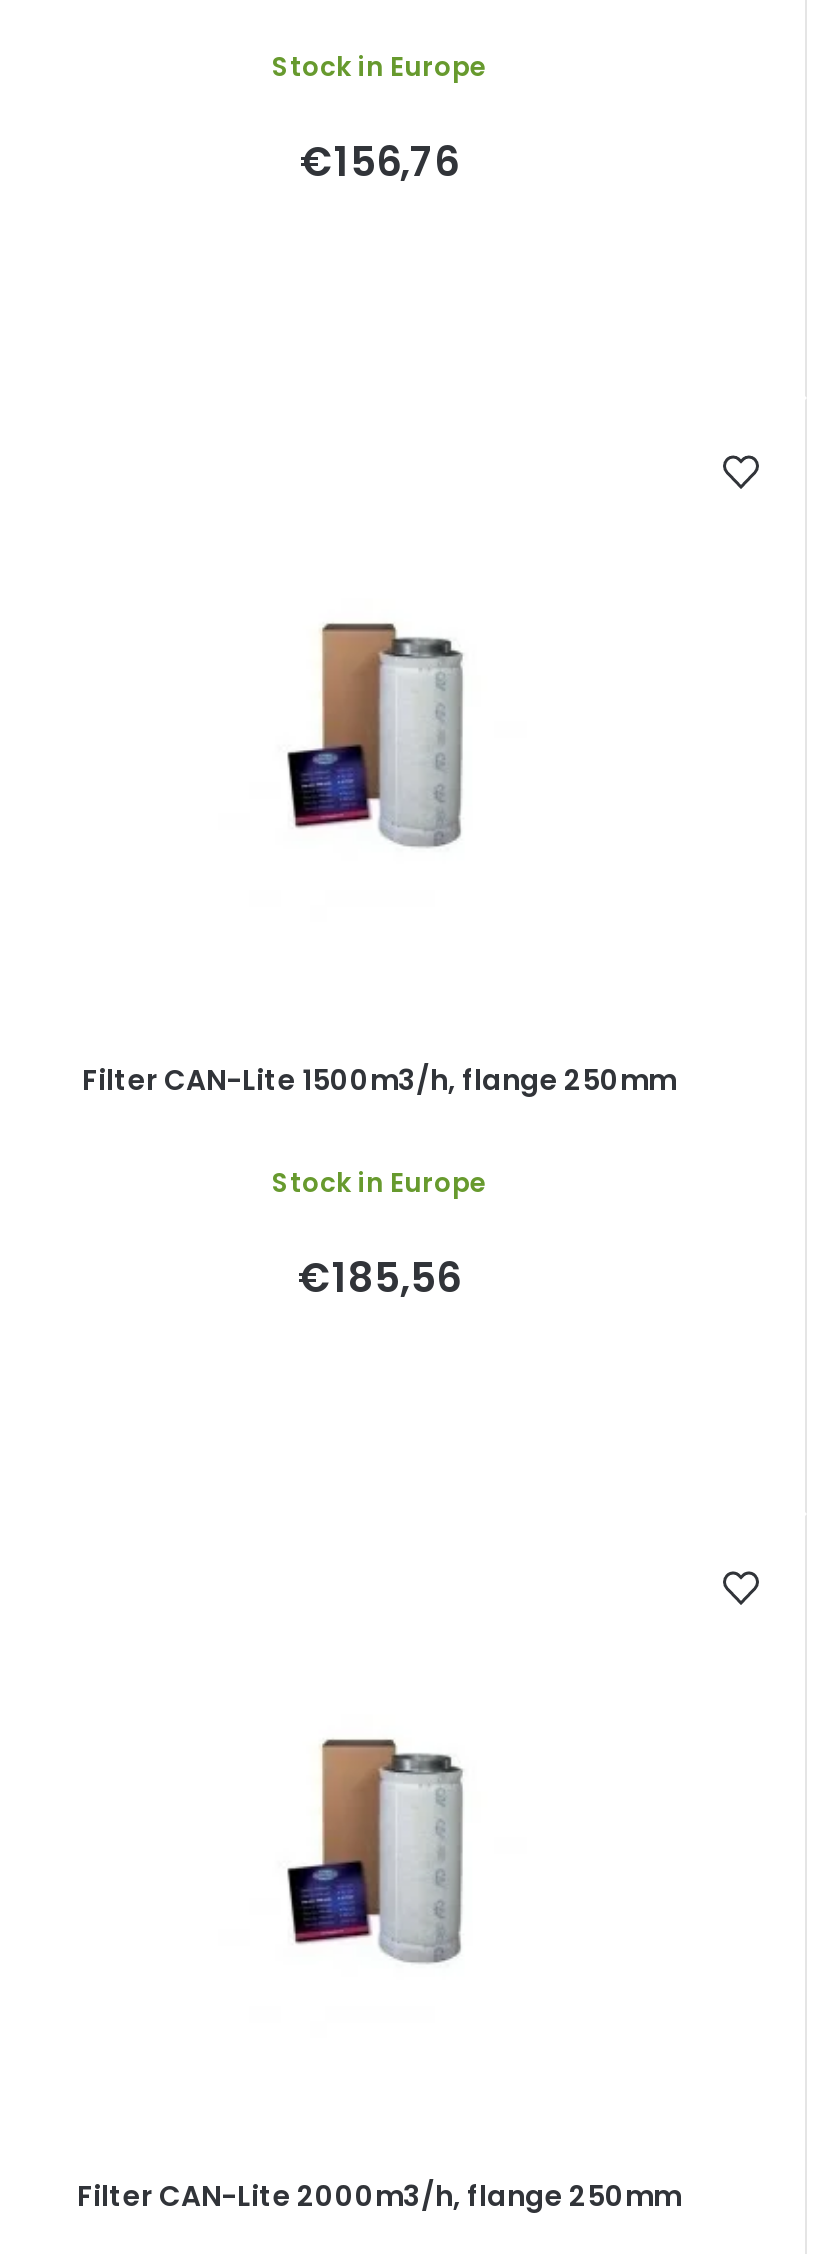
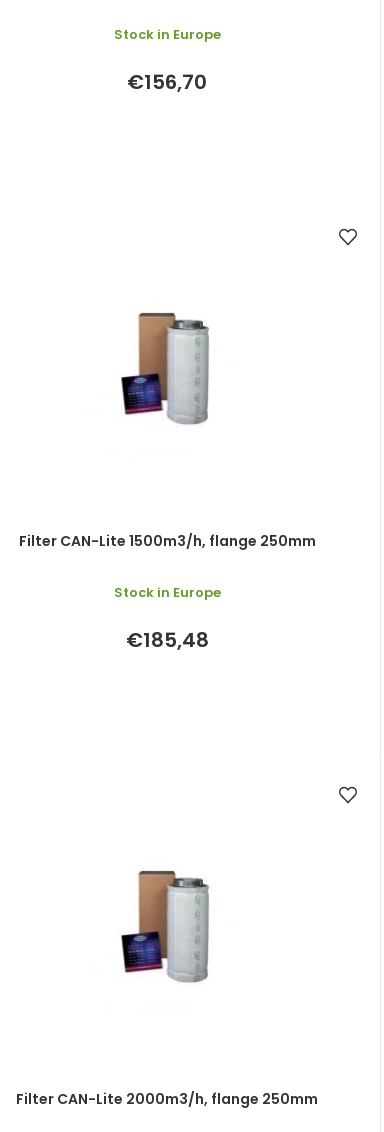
[300,134,458,190] €156,76 -> [127,68,207,96] €156,70
[298,1250,460,1306] €185,56 -> [125,626,208,654] €185,48

